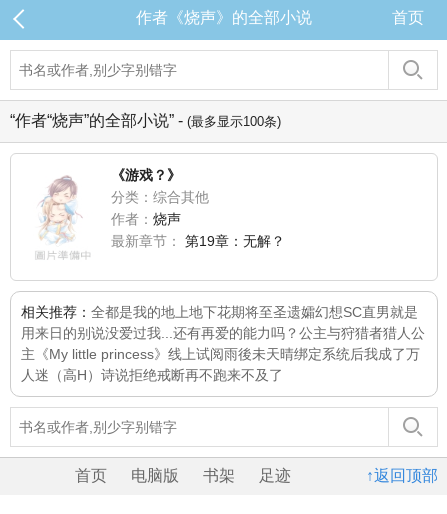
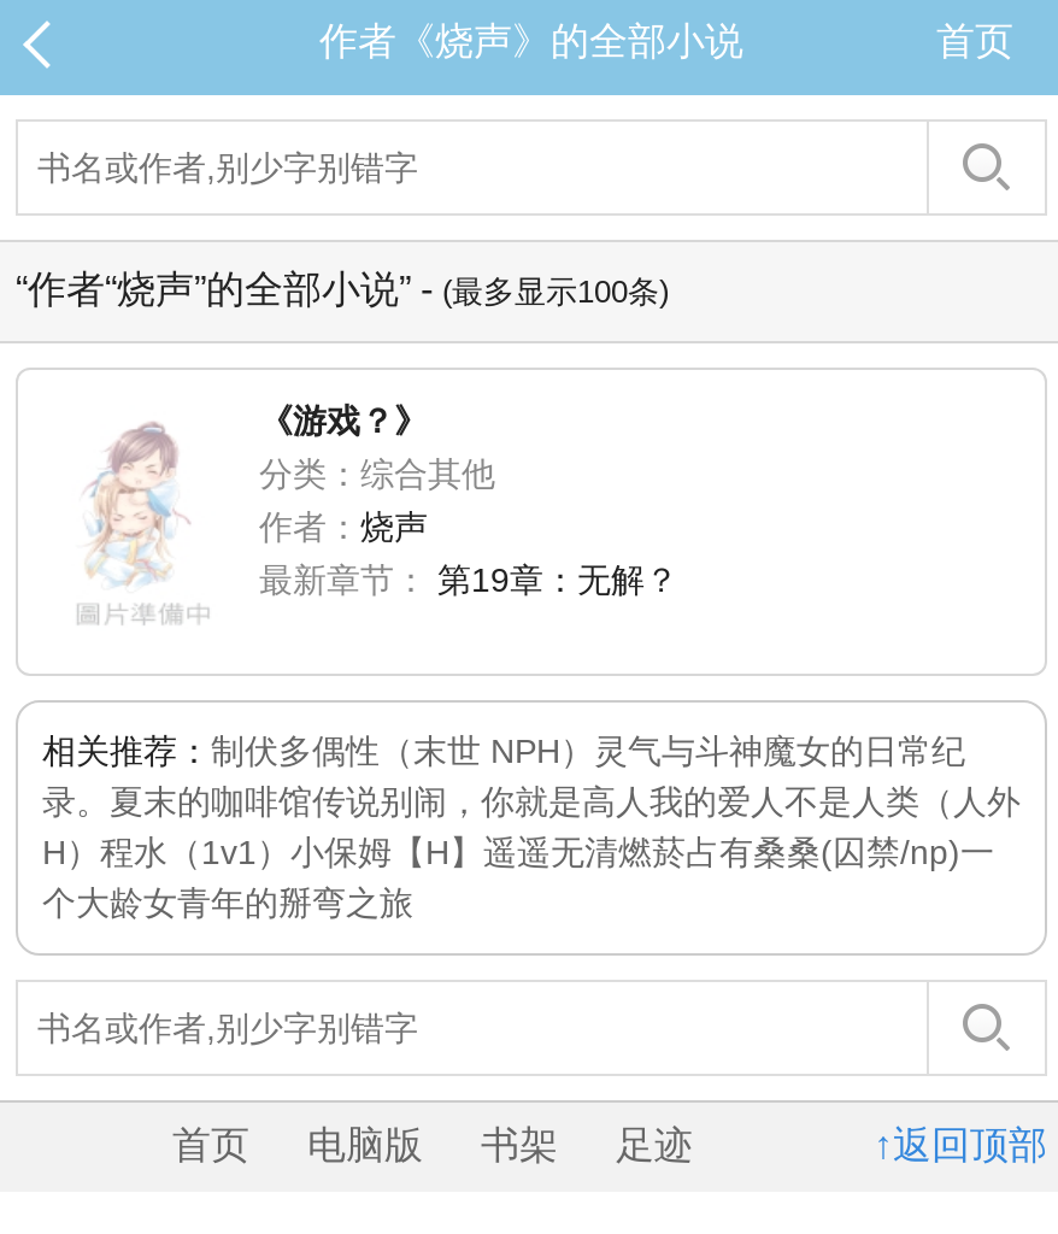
[21,304,425,383] 相关推荐：全都是我的地上地下花期将至圣遗孀幻想SC直男就是 | 用来日的别说没爱过我...还有再爱的能力吗？公主与狩猎者猎人公 | 主《My little princess》线上试阅雨後未天晴绑定系统后我成了万 | 人迷（高H）诗说拒绝戒断再不跑来不及了 -> [42,731,1021,922] 相关推荐：制伏多偶性（末世 NPH）灵气与斗神魔女的日常纪 | 录。夏末的咖啡馆传说别闹，你就是高人我的爱人不是人类（人外 | H）程水（1v1）小保姆【H】遥遥无清燃菸占有桑桑(囚禁/np)一 | 个大龄女青年的掰弯之旅

